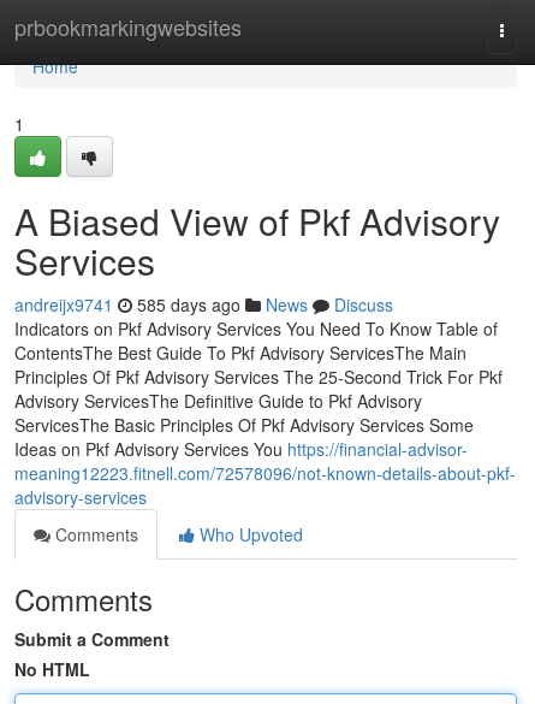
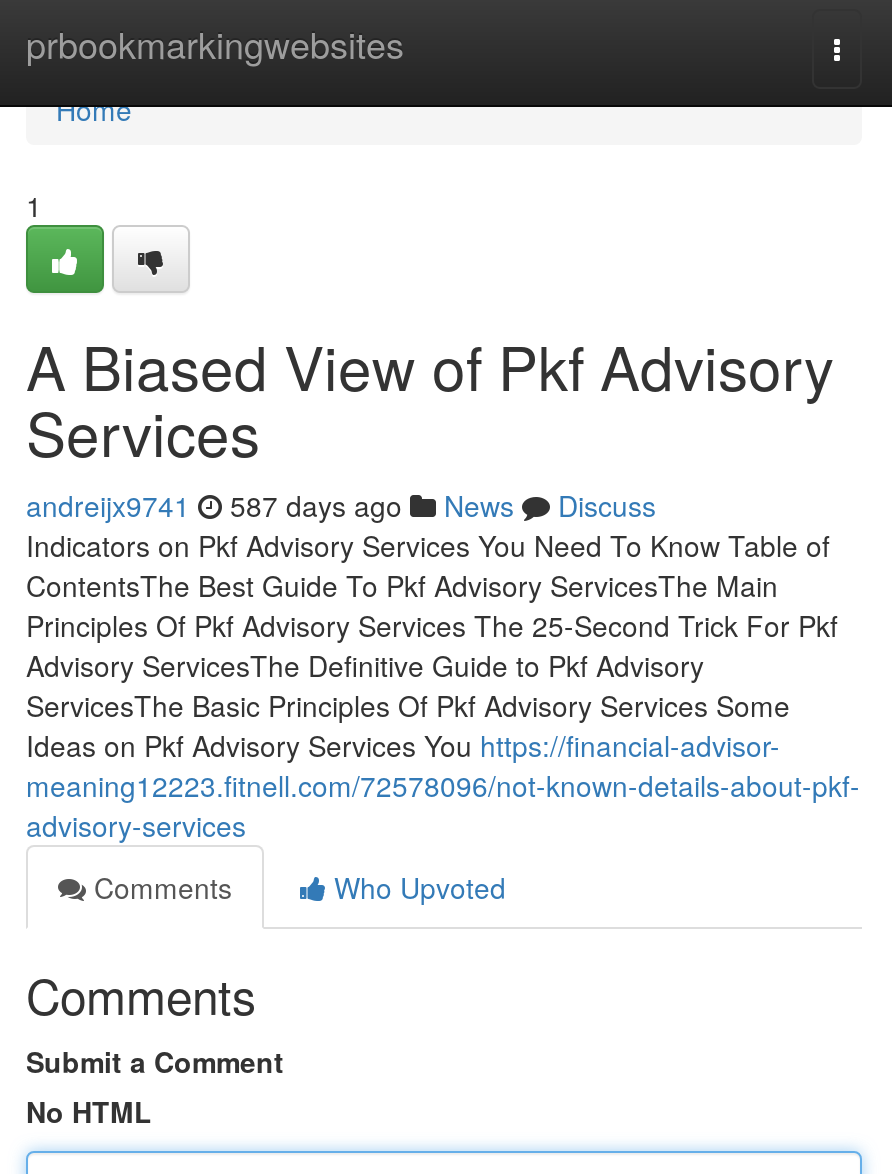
[14,292,393,316] andreijx9741 585 days ago News Discuss -> [26,485,656,525] andreijx9741 587 days ago News Discuss

